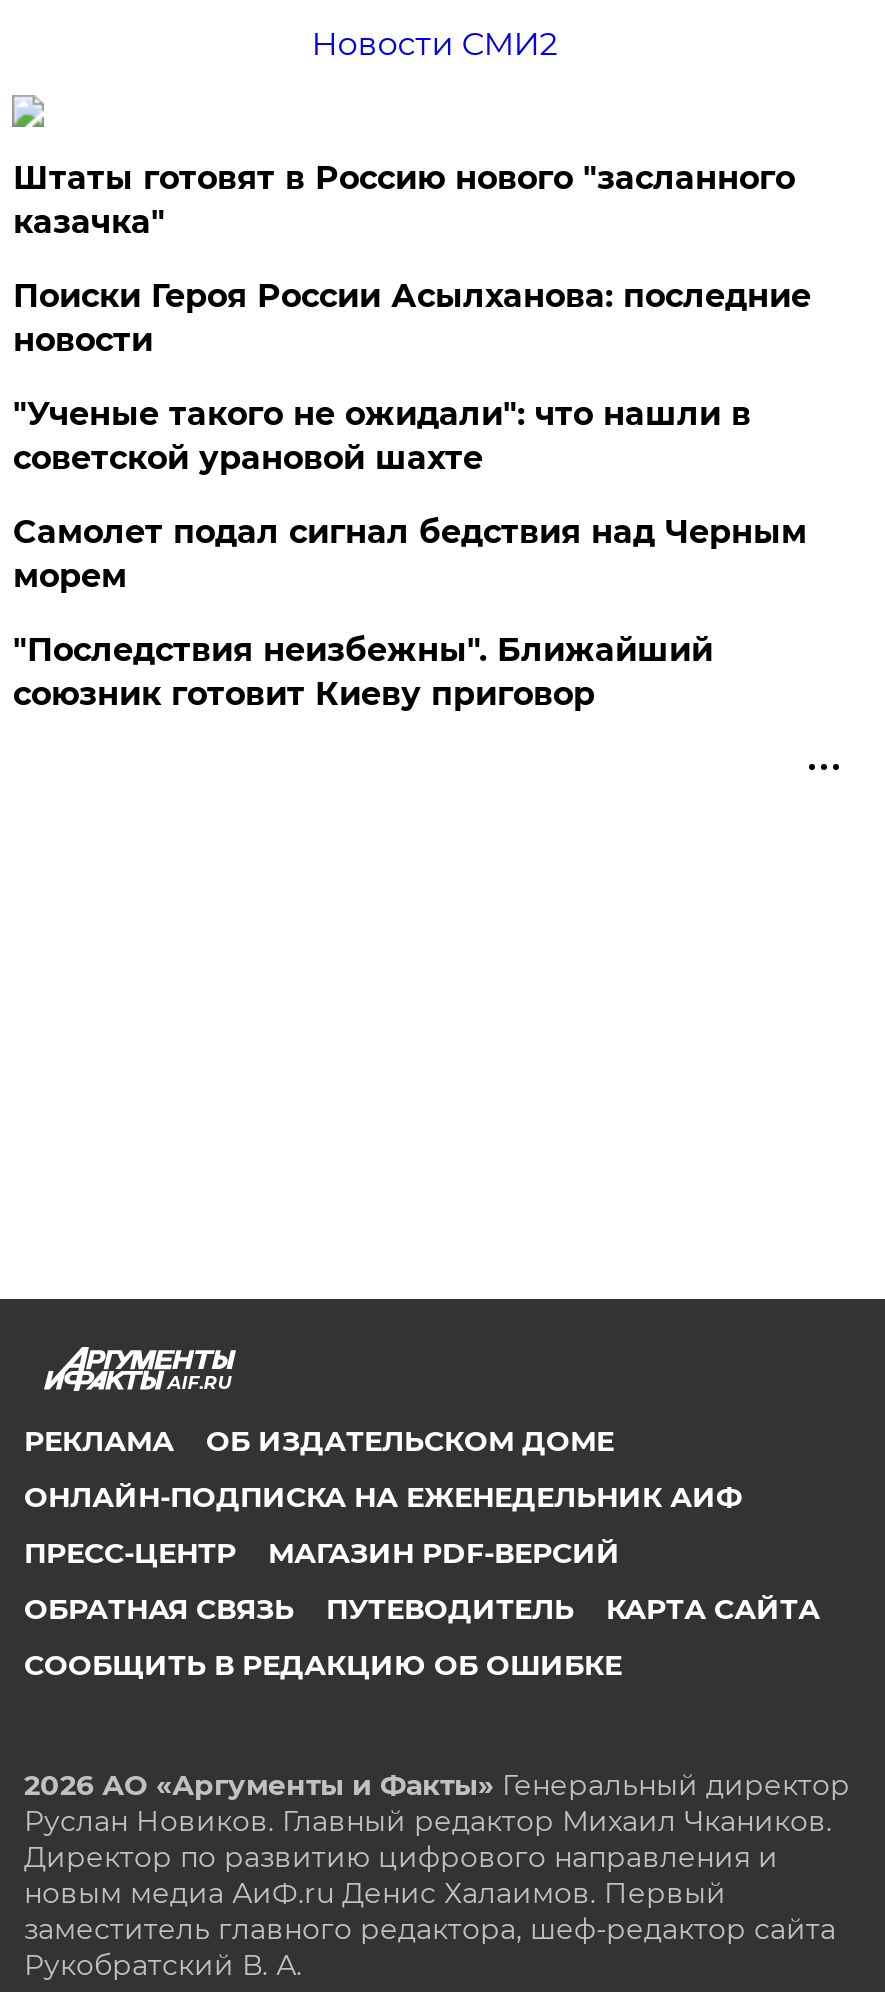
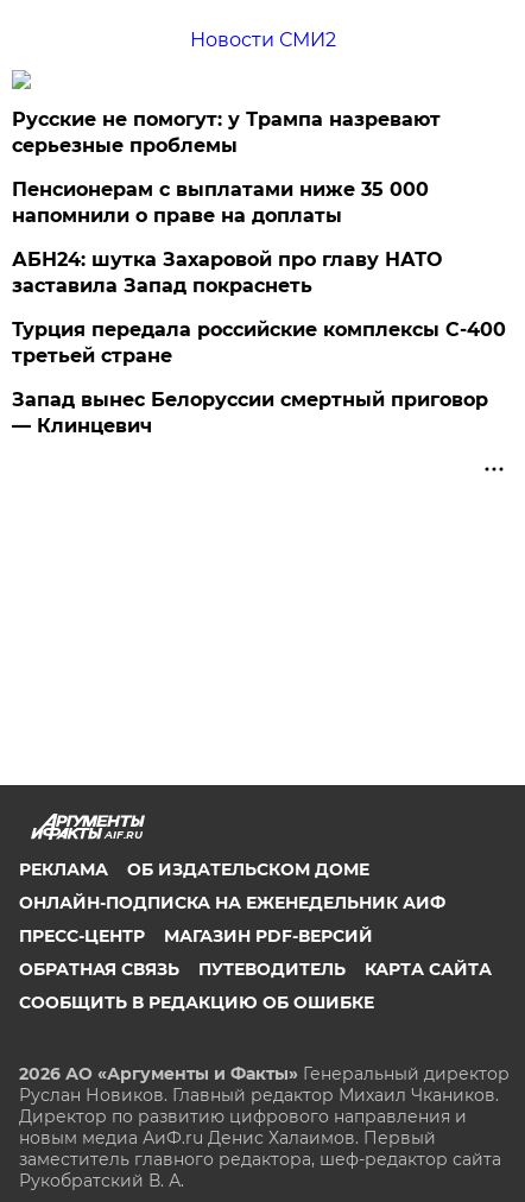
[13,159,795,241] Штаты готовят в Россию нового "засланного | казачка" -> [12,108,441,157] Русские не помогут: у Трампа назревают | серьезные проблемы
[13,277,811,359] Поиски Героя России Асылханова: последние | новости -> [12,178,429,227] Пенсионерам с выплатами ниже 35 000 | напомнили о праве на доплаты
[13,395,751,477] "Ученые такого не ожидали": что нашли в | советской урановой шахте -> [12,248,442,297] АБН24: шутка Захаровой про главу НАТО | заставила Запад покраснеть
[13,513,807,595] Самолет подал сигнал бедствия над Черным | морем -> [12,319,506,367] Турция передала российские комплексы С-400 | третьей стране
[13,631,713,713] "Последствия неизбежны". Ближайший | союзник готовит Киеву приговор -> [12,389,489,437] Запад вынес Белоруссии смертный приговор | — Клинцевич

